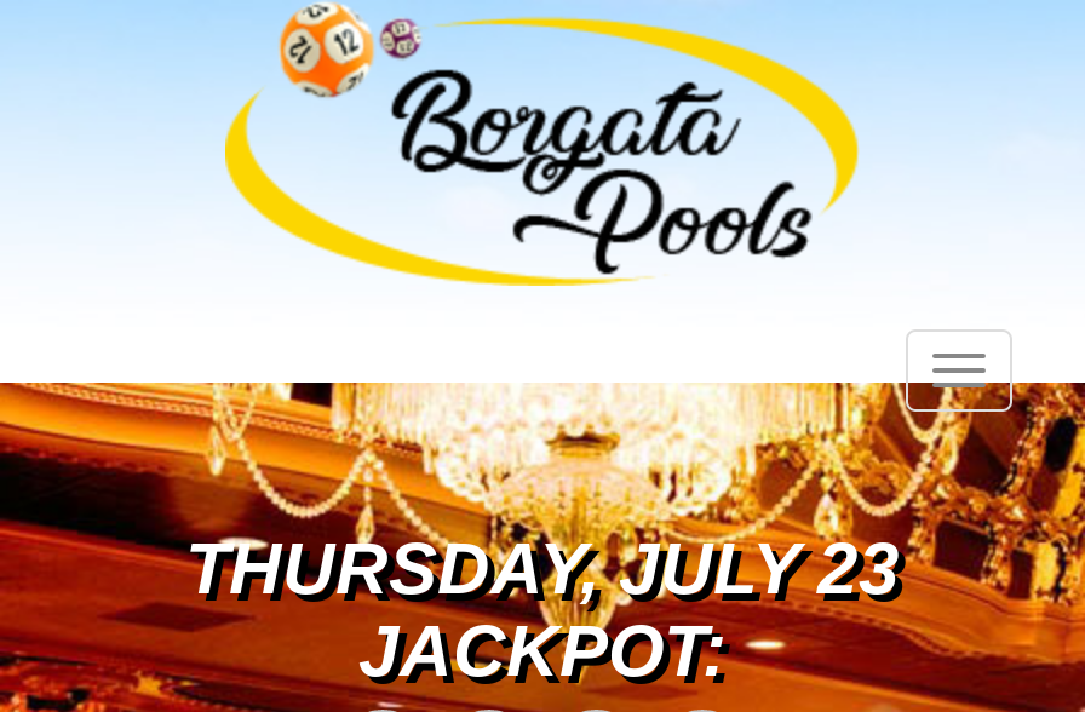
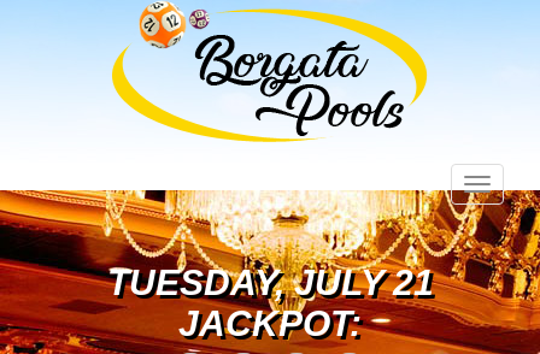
[185,528,900,608] THURSDAY, JULY 23 -> [107,262,433,302] TUESDAY, JULY 21

